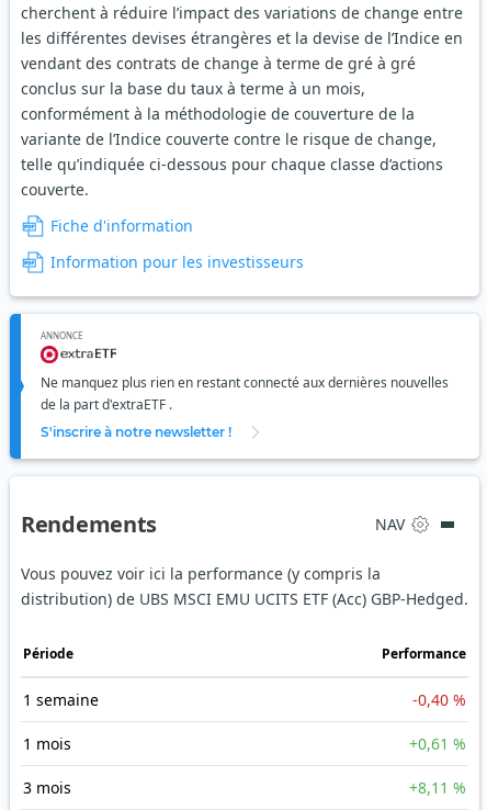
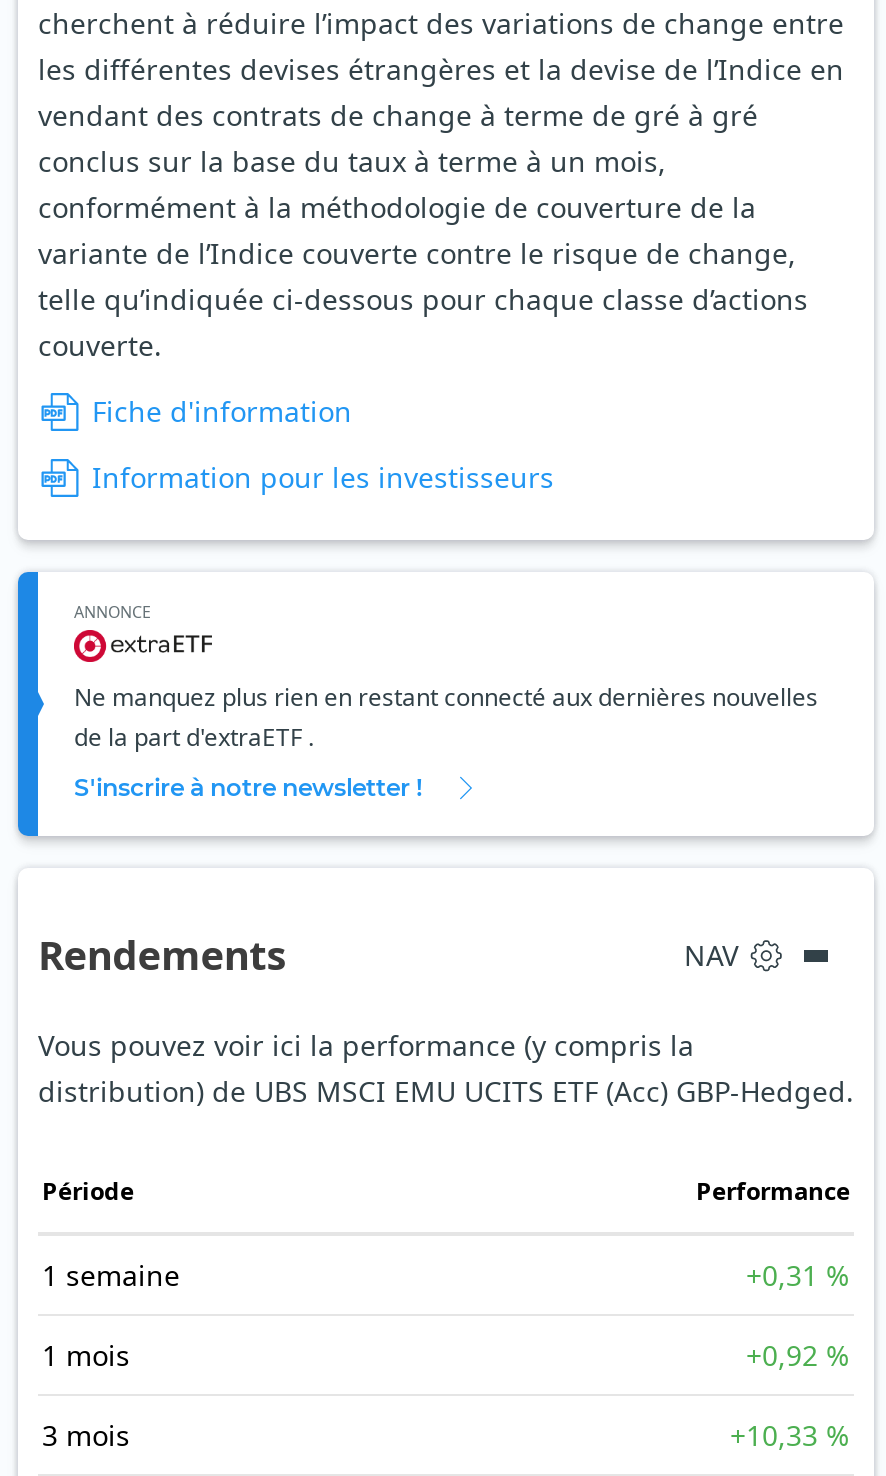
[412,689,466,710] -0,40 % -> [746,1256,850,1294] +0,31 %
[409,733,466,754] +0,61 % -> [746,1336,850,1374] +0,92 %
[409,777,466,798] +8,11 % -> [730,1416,850,1454] +10,33 %

